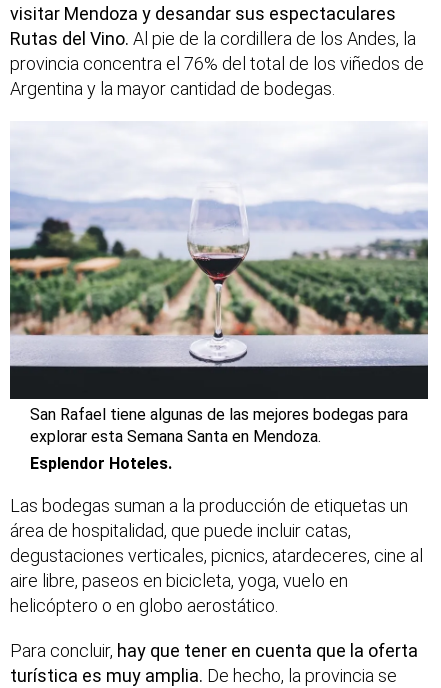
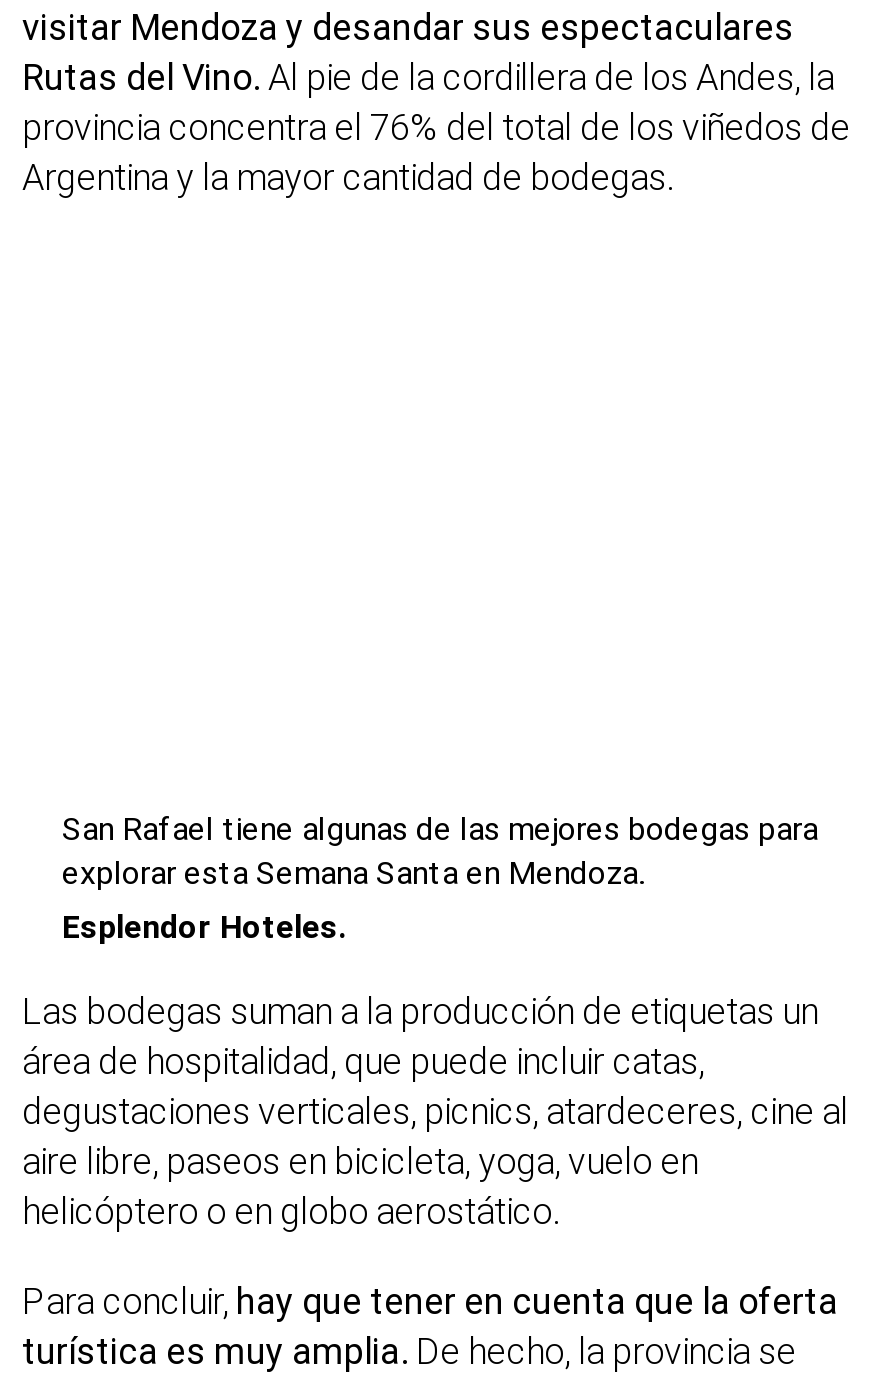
[9,137,429,400] [image] -> none

